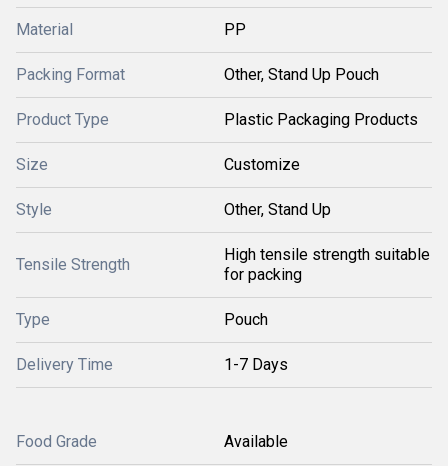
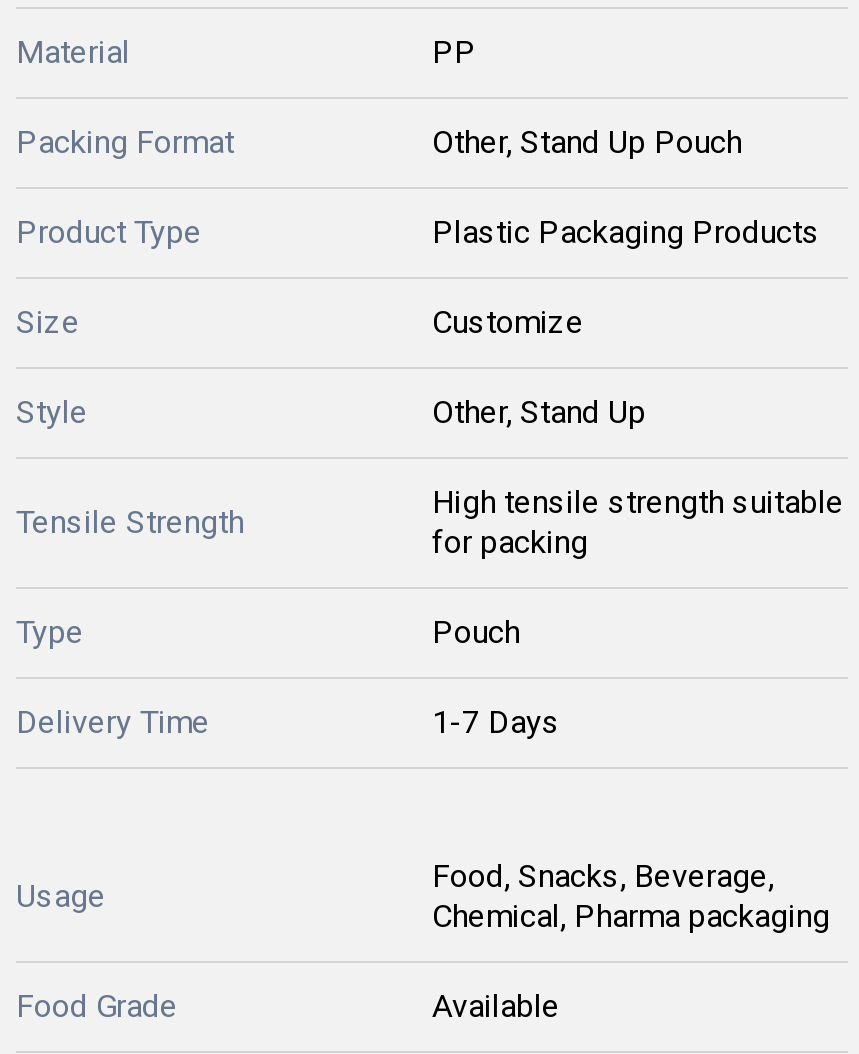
none -> [16,877,106,915] Usage
none -> [432,857,830,935] Food, Snacks, Beverage, | Chemical, Pharma packaging

